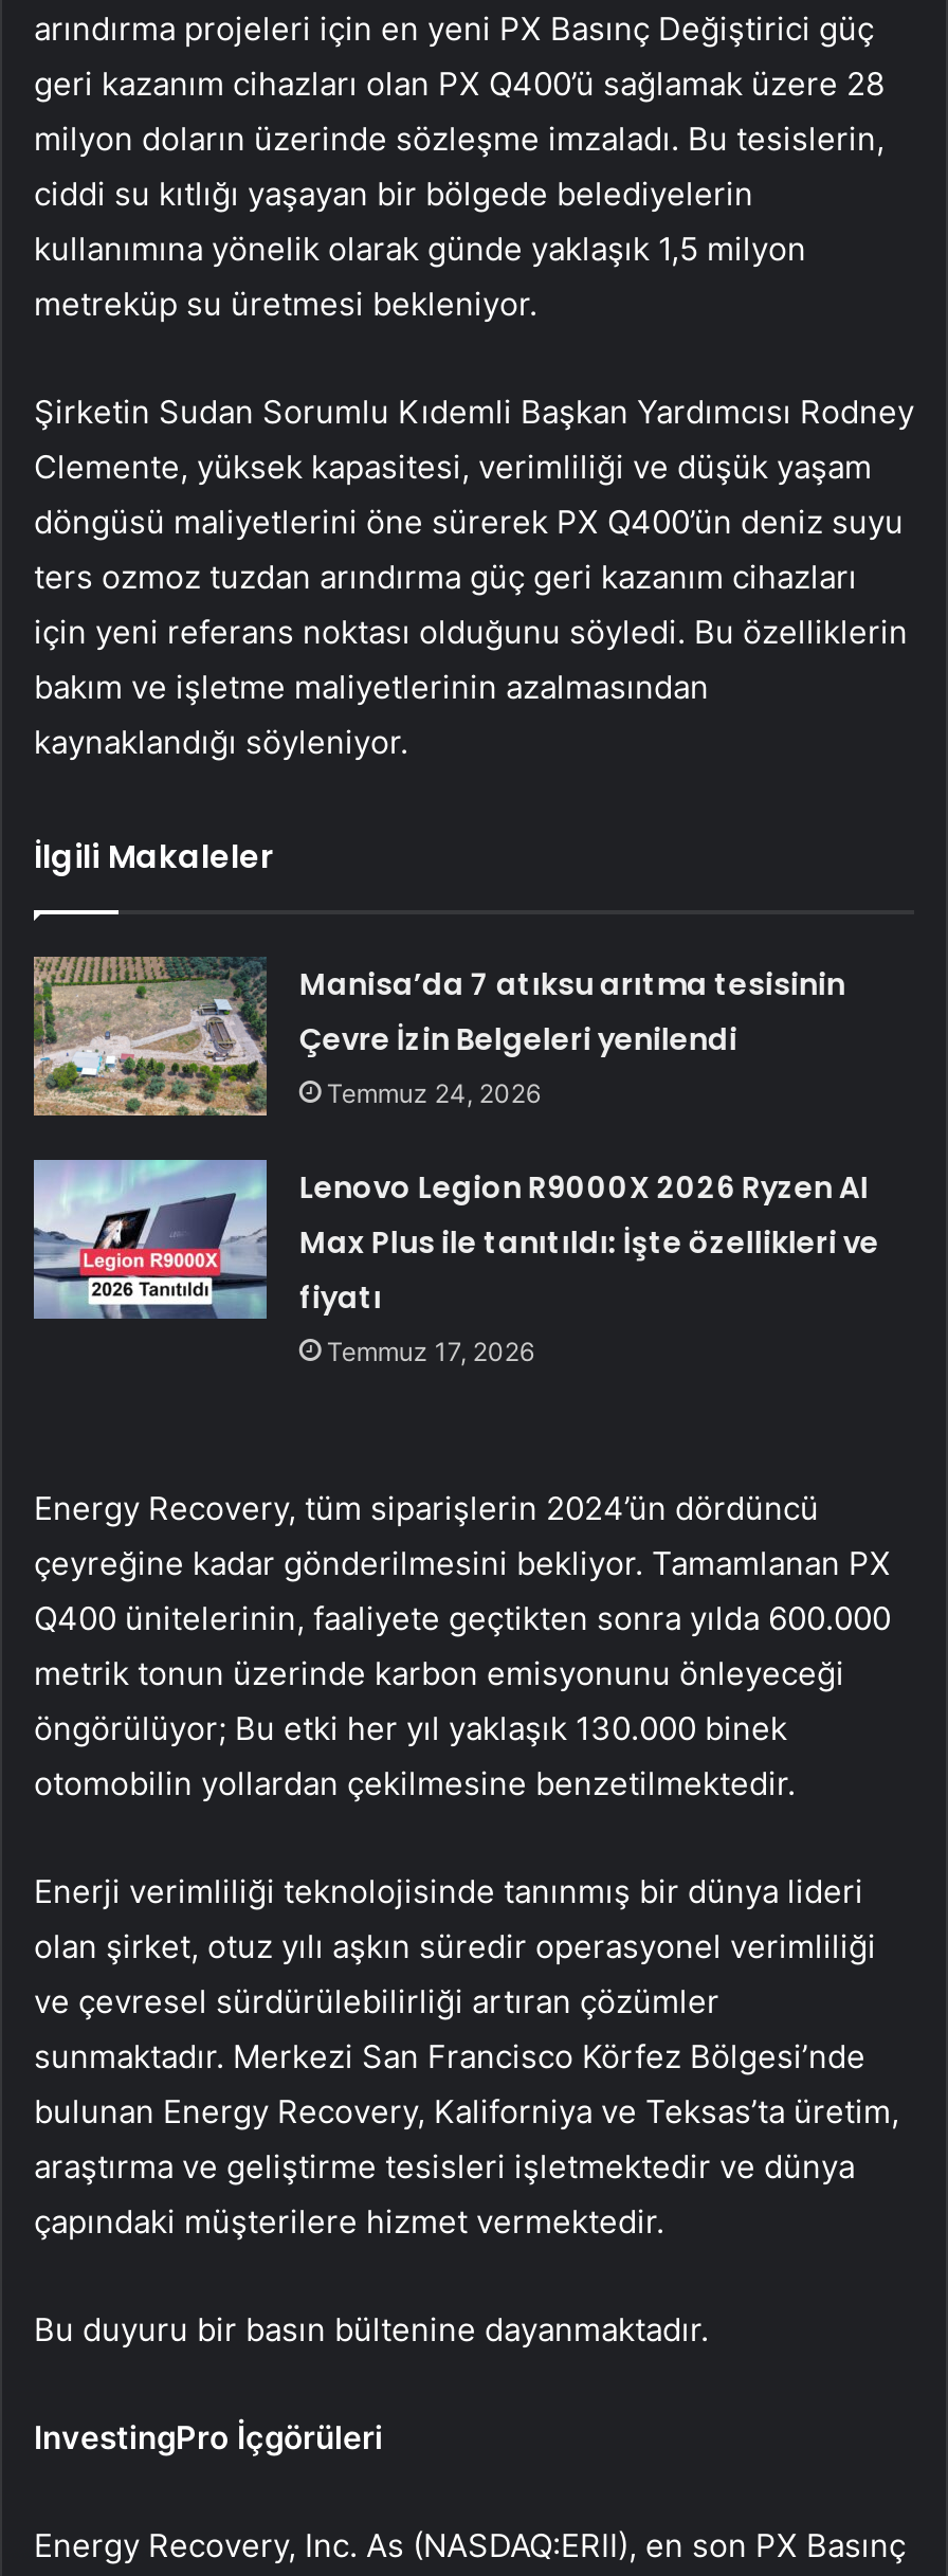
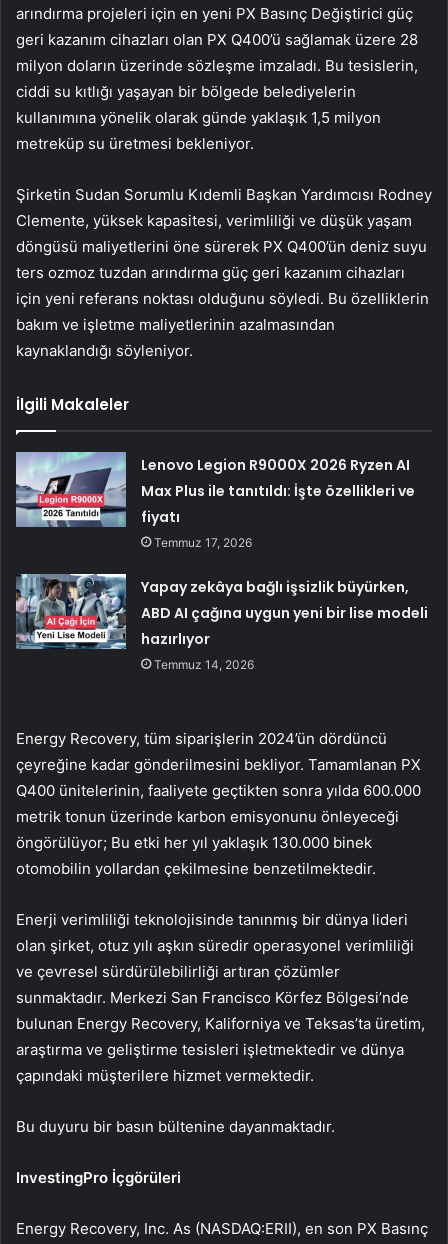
[32,955,845,1118] [image] | Manisa’da 7 atıksu arıtma tesisinin | Çevre İzin Belgeleri yenilendi | Temmuz 24, 2026 -> none
moved [30,1158,879,1368] -> [14,451,415,550]: [image] | Lenovo Legion R9000X 2026 Ryzen AI | Max Plus ile tanıtıldı: İşte özellikleri ve | fiyatı | Temmuz 17, 2026
none -> [15,573,428,672] [image] | Yapay zekâya bağlı işsizlik büyürken, | ABD AI çağına uygun yeni bir lise modeli | hazırlıyor | Temmuz 14, 2026

